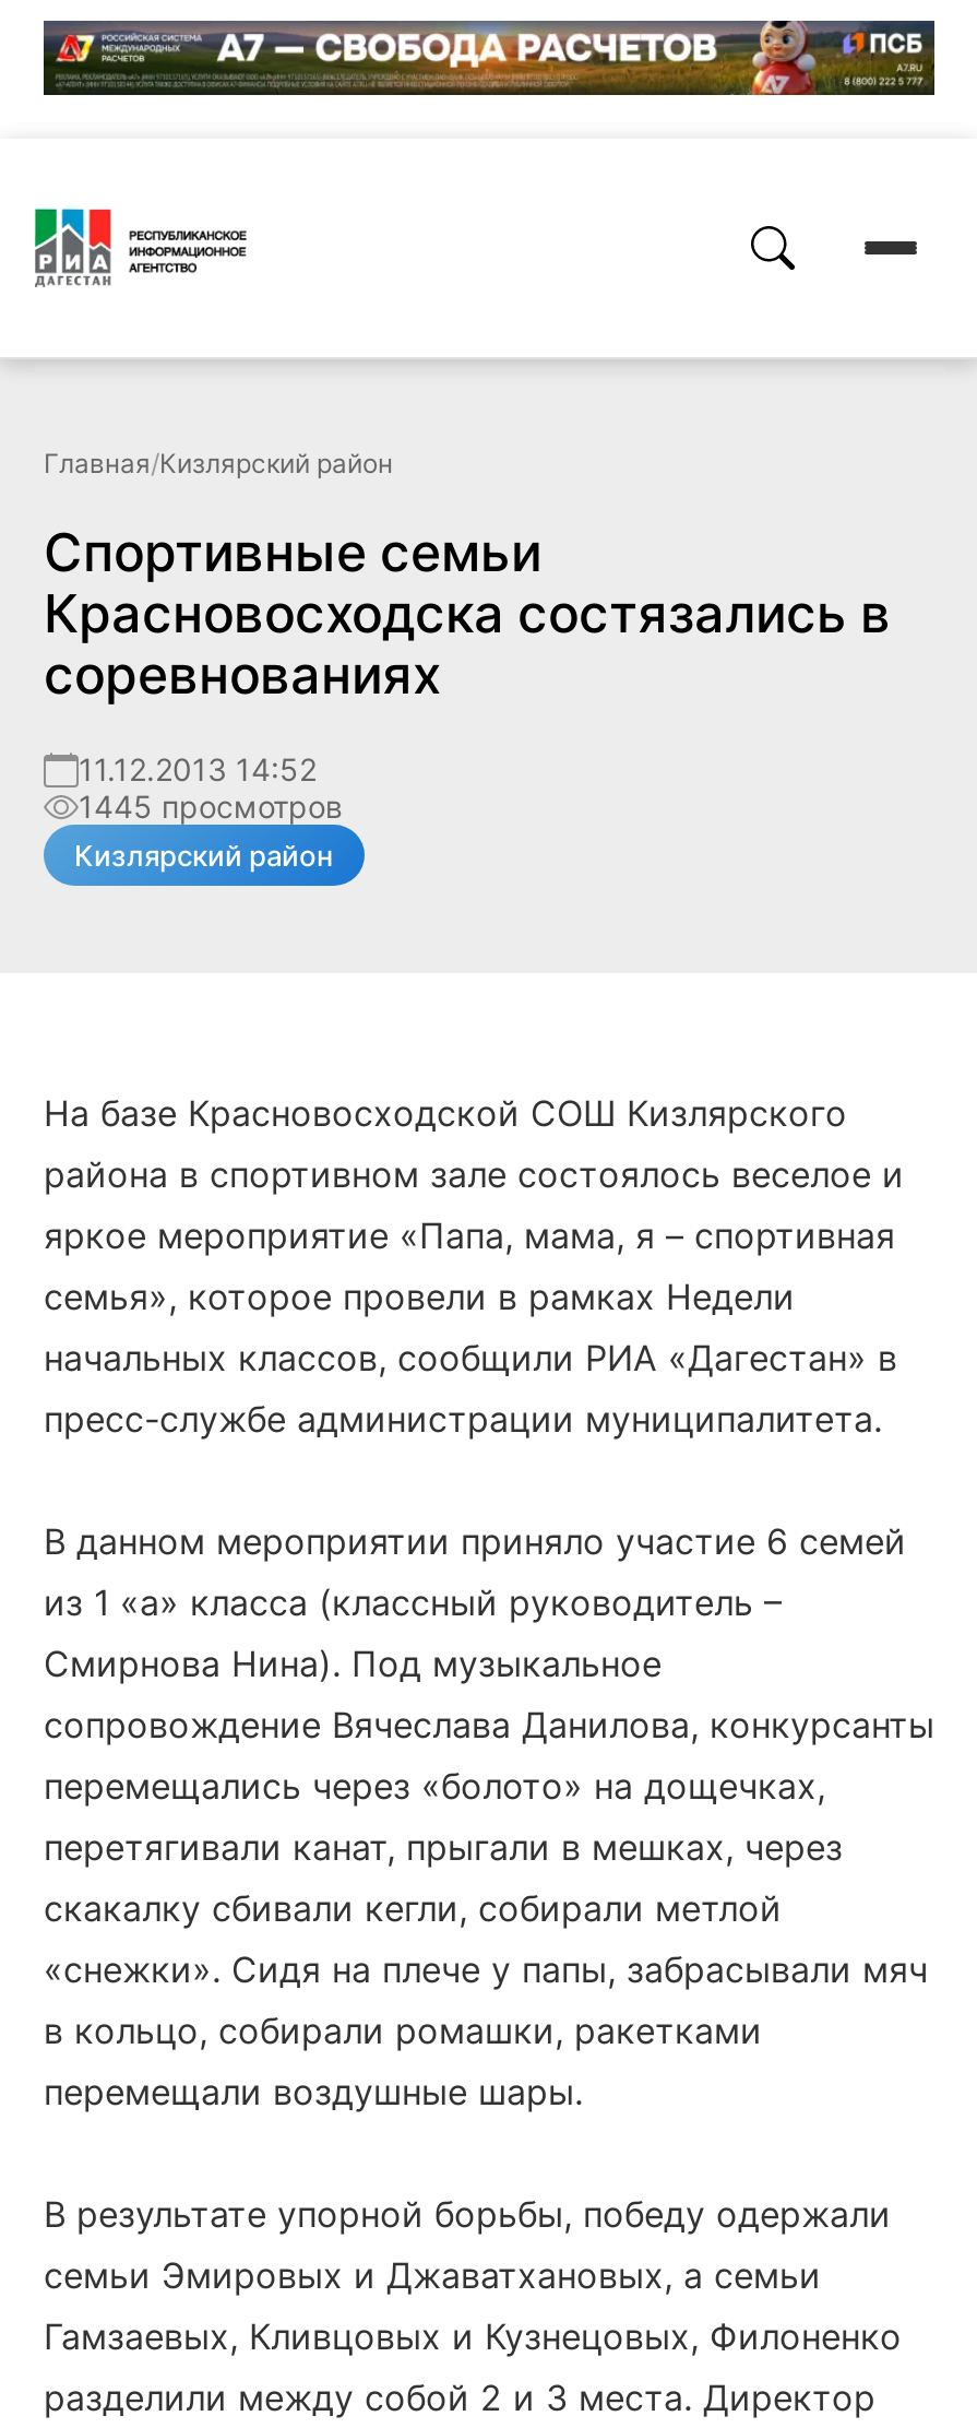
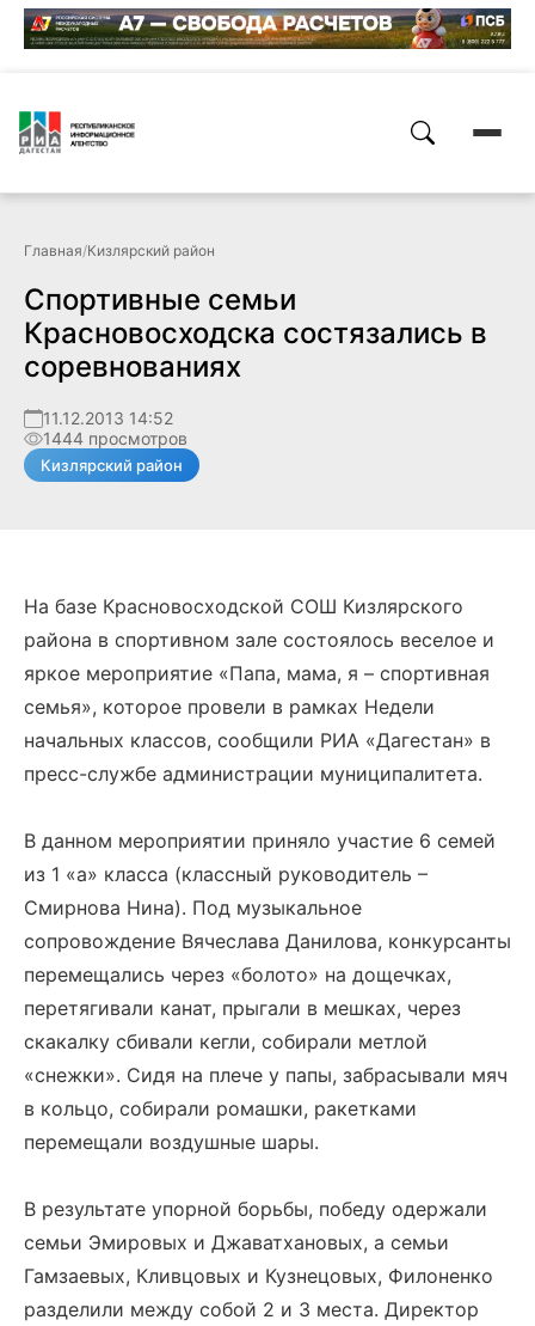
[79,787,343,825] 1445 просмотров -> [43,428,187,448] 1444 просмотров

